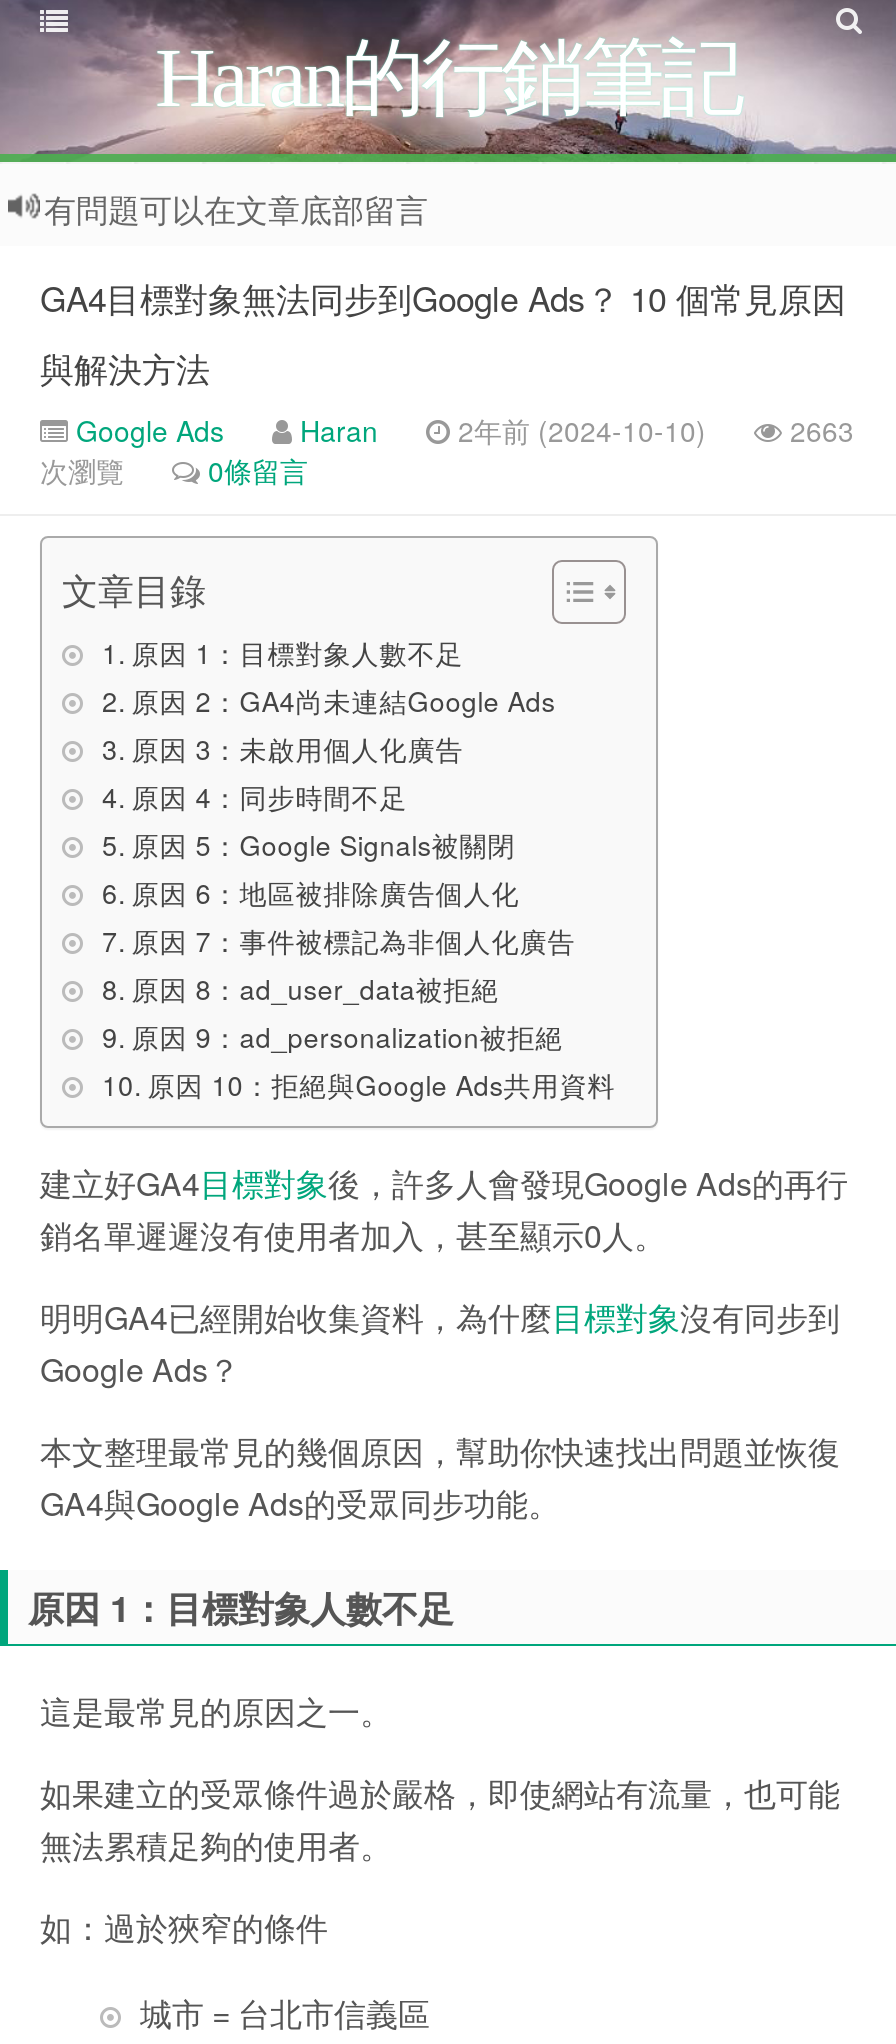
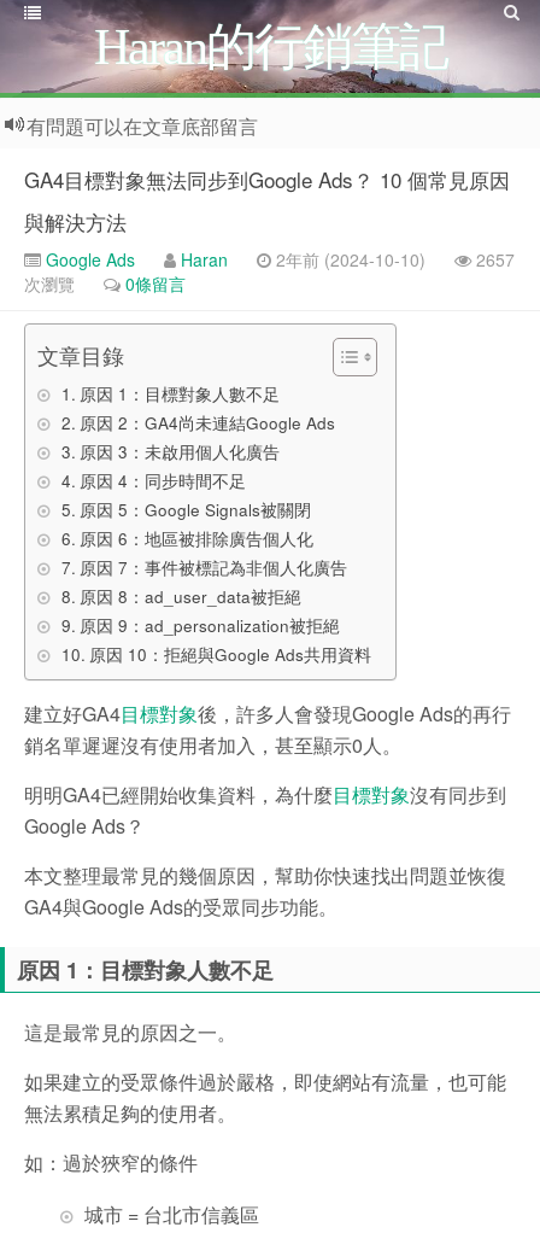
[68,410,854,450] Google Ads Haran 2年前 (2024-10-10) 2663 -> [41,247,515,271] Google Ads Haran 2年前 (2024-10-10) 2657

